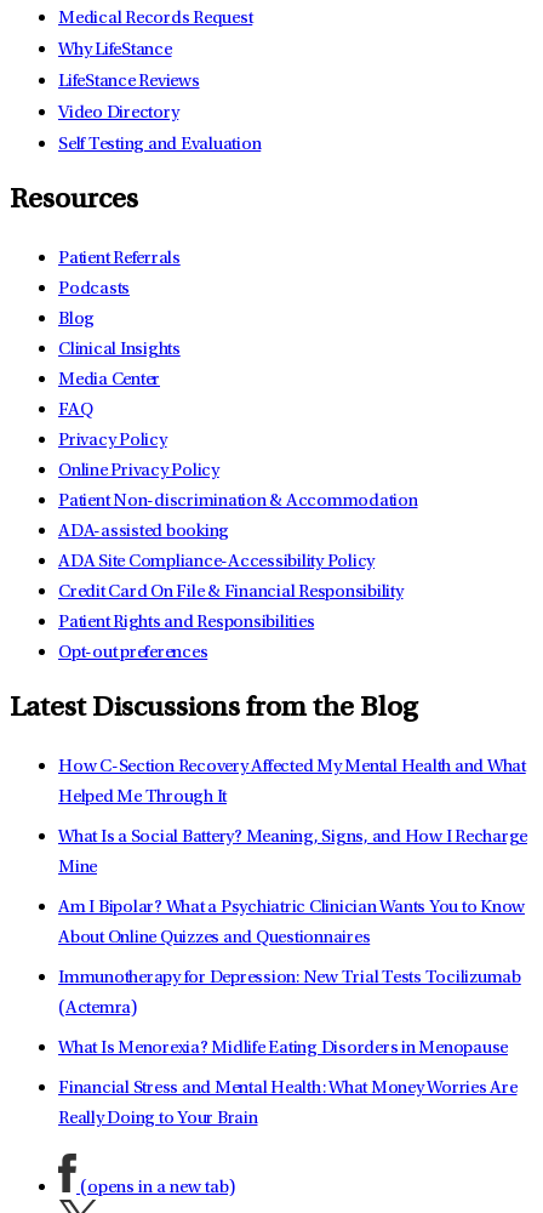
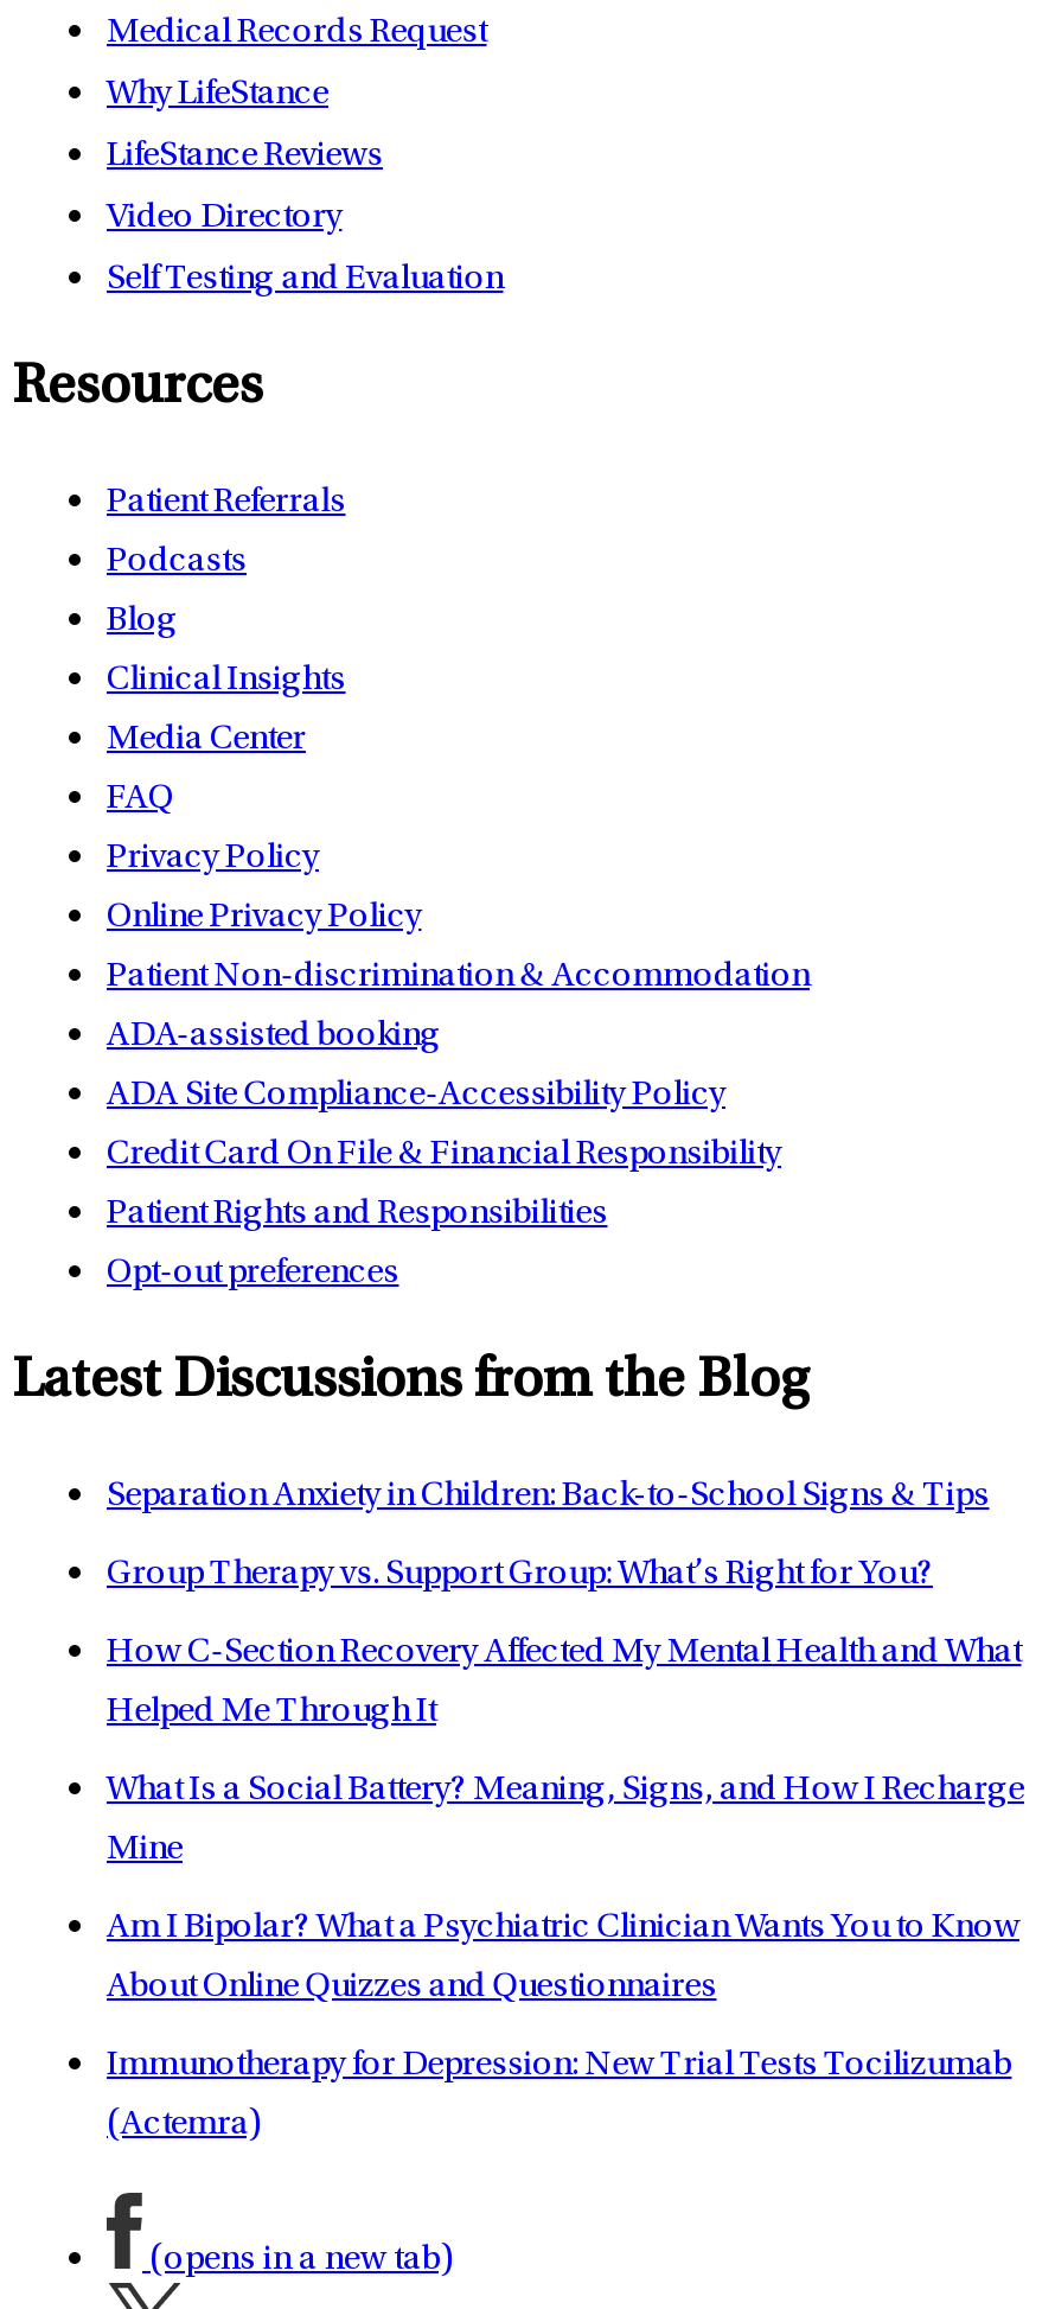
none -> [107,1478,989,1592] Separation Anxiety in Children: Back-to-School Signs & Tips | Group Therapy vs. Support Group: What’s Right for You?
moved [58,758,527,1017] -> [107,1634,1024,2142]: How C-Section Recovery Affected My Mental Health and What | Helped Me Through It | What Is a Social Battery? Meaning, Signs, and How I Recharge | Mine | Am I Bipolar? What a Psychiatric Clinician Wants You to Know | About Online Quizzes and Questionnaires | Immunotherapy for Depression: New Trial Tests Tocilizumab | (Actemra)
[58,1039,517,1127] What Is Menorexia? Midlife Eating Disorders in Menopause | Financial Stress and Mental Health: What Money Worries Are | Really Doing to Your Brain -> none

